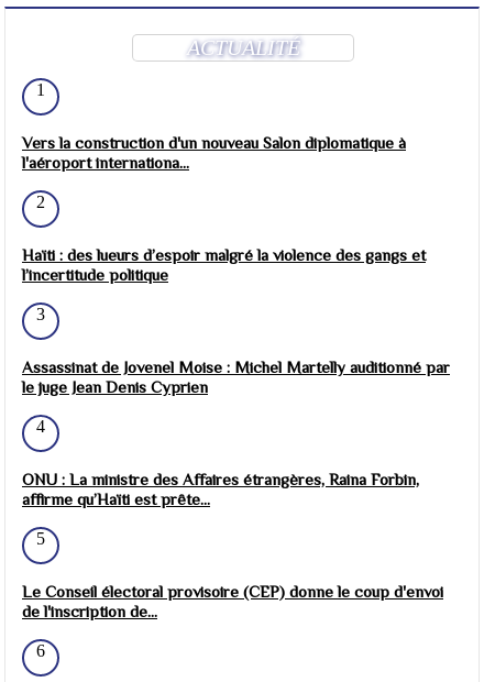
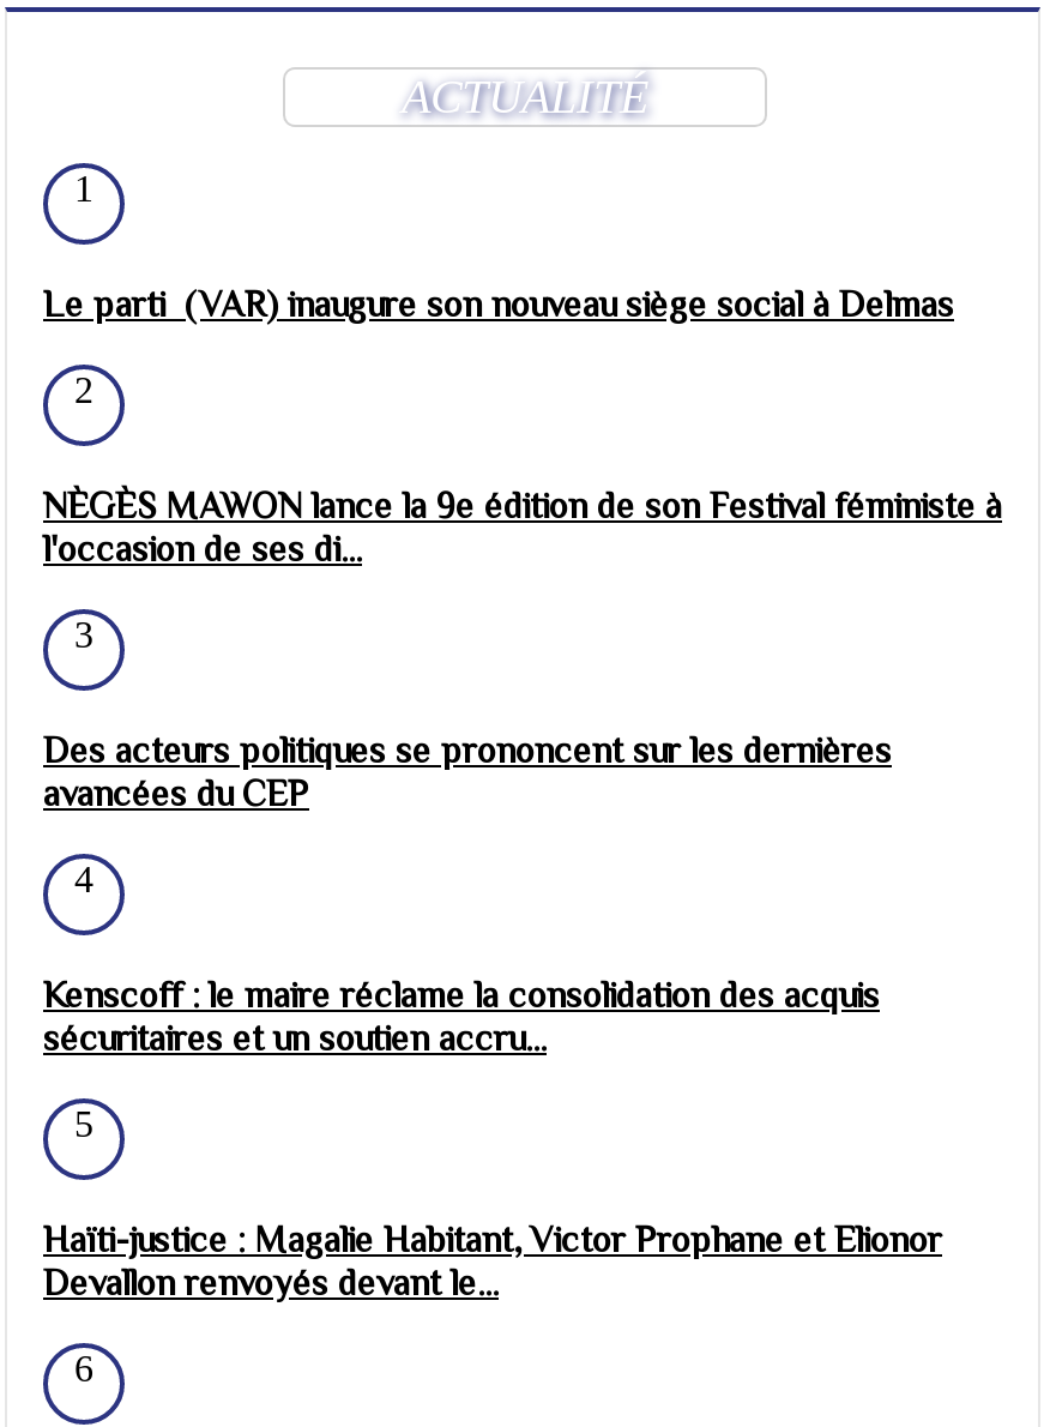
[22,133,406,172] Vers la construction d'un nouveau Salon diplomatique à | l'aéroport internationa... -> [43,283,954,324] Le parti (VAR) inaugure son nouveau siège social à Delmas
[22,246,426,284] Haïti : des lueurs d’espoir malgré la violence des gangs et | l’incertitude politique -> [43,485,1002,569] NÈGÈS MAWON lance la 9e édition de son Festival féministe à | l'occasion de ses di...
[22,358,450,396] Assassinat de Jovenel Moise : Michel Martelly auditionné par | le juge Jean Denis Cyprien -> [43,730,892,814] Des acteurs politiques se prononcent sur les dernières | avancées du CEP
[22,470,419,508] ONU : La ministre des Affaires étrangères, Raina Forbin, | affirme qu’Haïti est prête... -> [43,974,880,1058] Kenscoff : le maire réclame la consolidation des acquis | sécuritaires et un soutien accru...
[22,582,443,621] Le Conseil électoral provisoire (CEP) donne le coup d'envoi | de l'inscription de... -> [43,1219,942,1303] Haïti-justice : Magalie Habitant, Victor Prophane et Elionor | Devallon renvoyés devant le...

